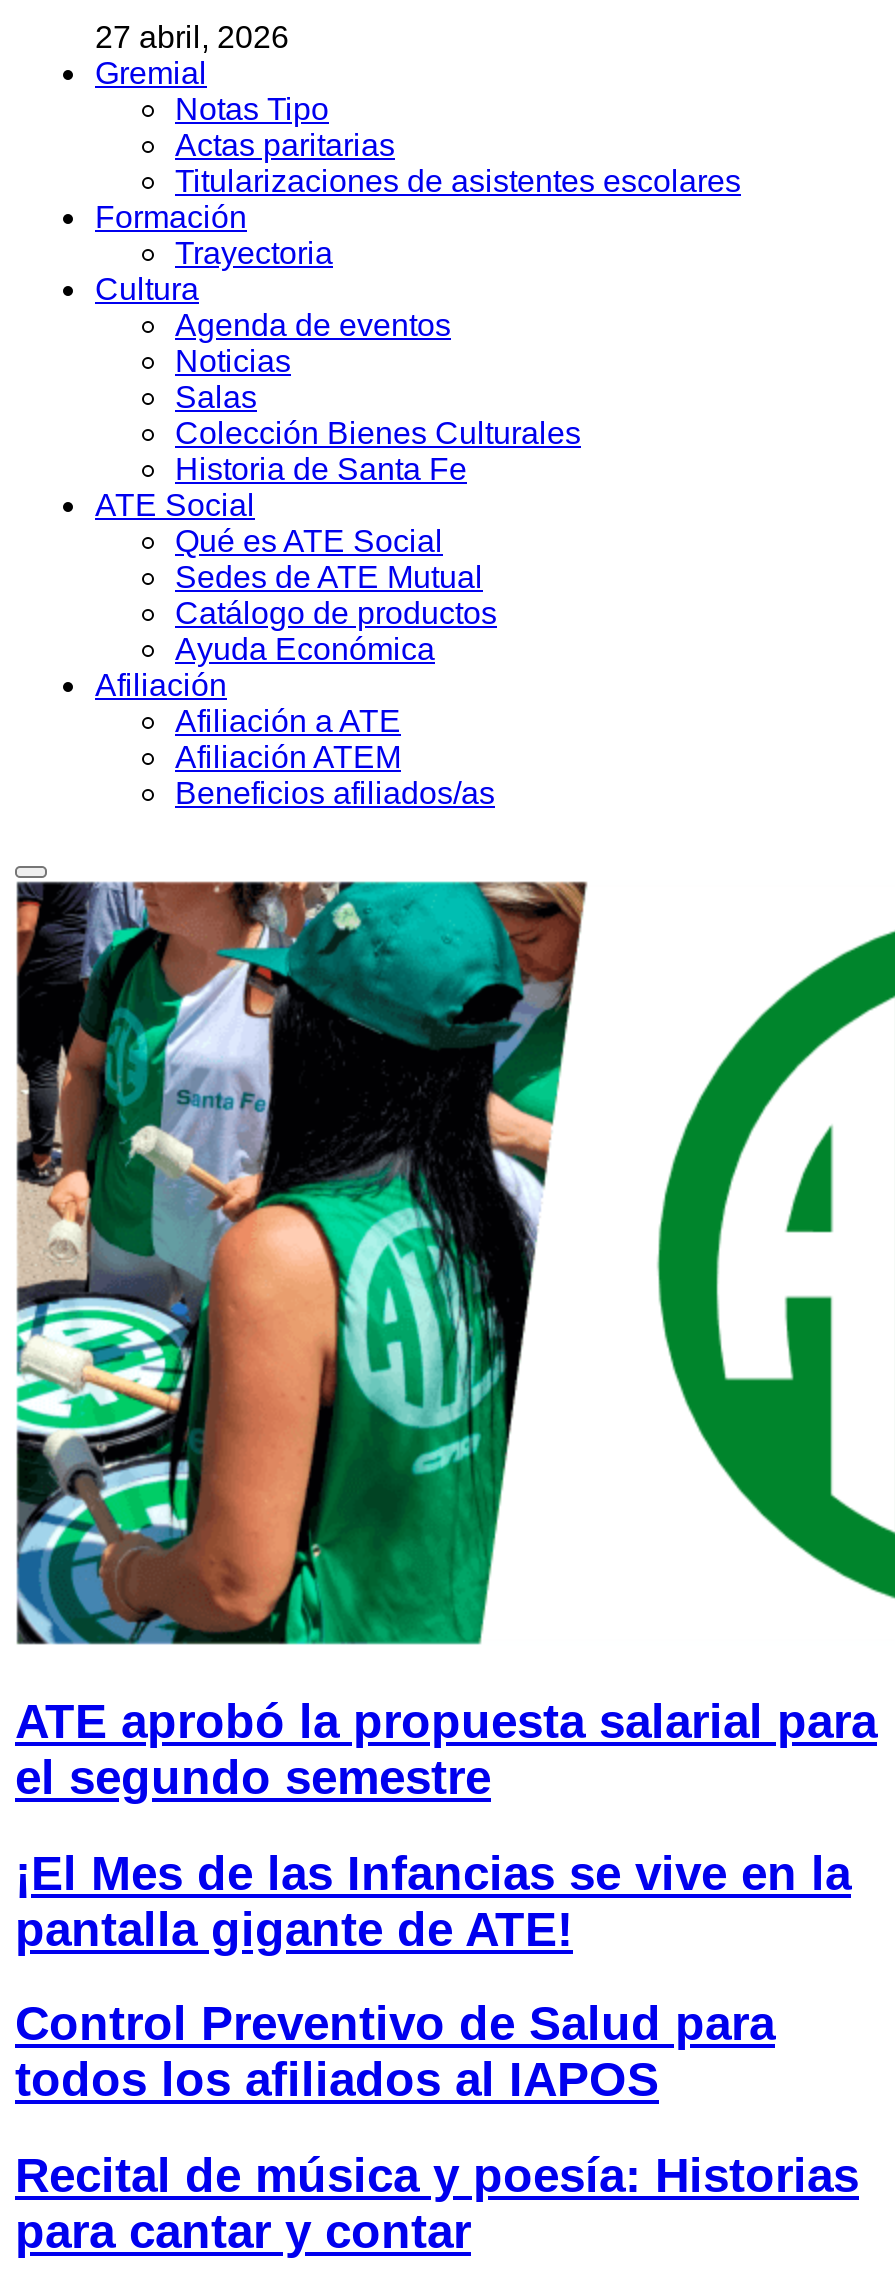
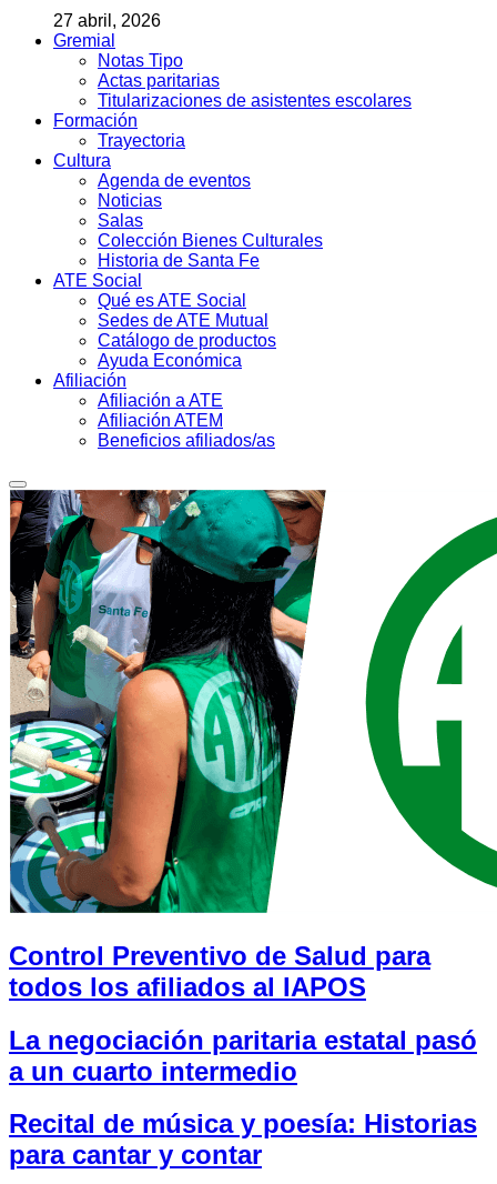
[15,1693,877,1955] ATE aprobó la propuesta salarial para | el segundo semestre | ¡El Mes de las Infancias se vive en la | pantalla gigante de ATE! -> none
moved [15,1997,775,2107] -> [9,940,430,1001]: Control Preventivo de Salud para | todos los afiliados al IAPOS
none -> [9,1025,477,1086] La negociación paritaria estatal pasó | a un cuarto intermedio

